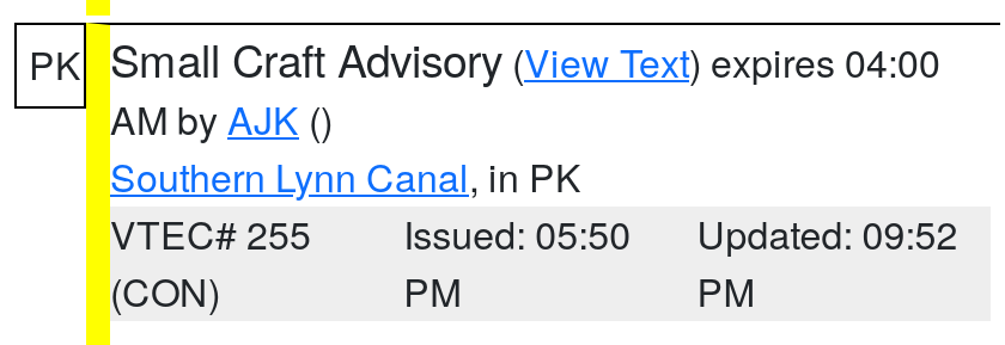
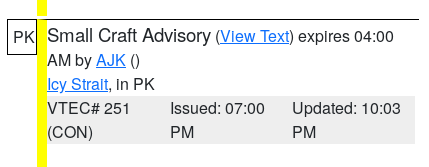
[110,149,581,261] Southern Lynn Canal, in PK | VTEC# 255 -> [47,72,155,119] Icy Strait, in PK | VTEC# 251
[403,207,631,261] Issued: 05:50 -> [170,96,265,119] Issued: 07:00
[697,207,958,261] Updated: 09:52 -> [292,96,401,119] Updated: 10:03

